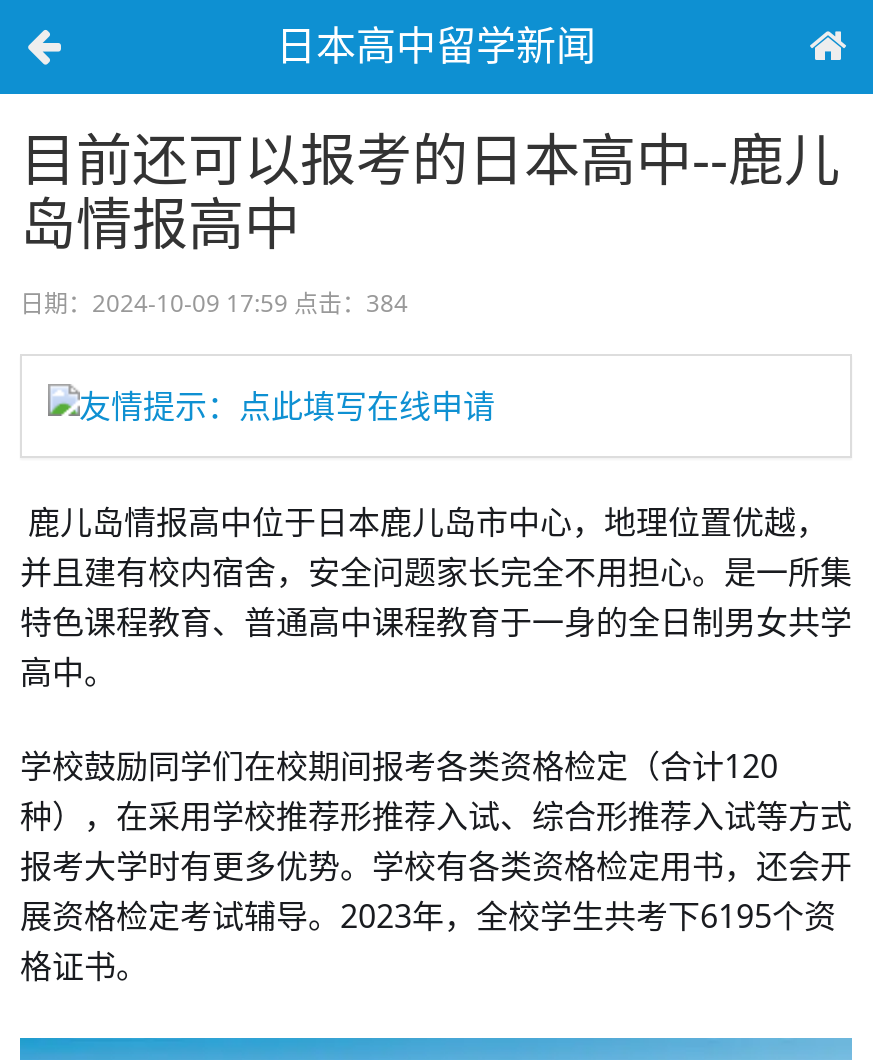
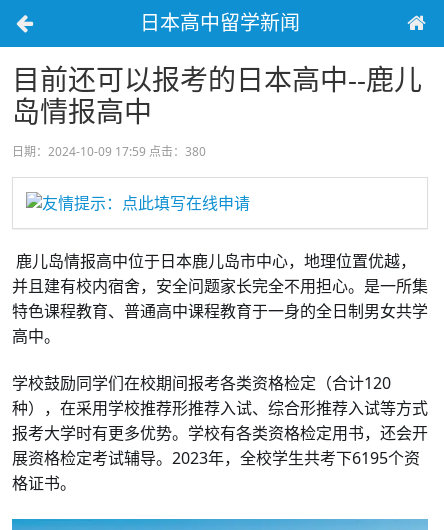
[20,286,408,320] 日期：2024-10-09 17:59 点击：384 -> [12,143,206,160] 日期：2024-10-09 17:59 点击：380

